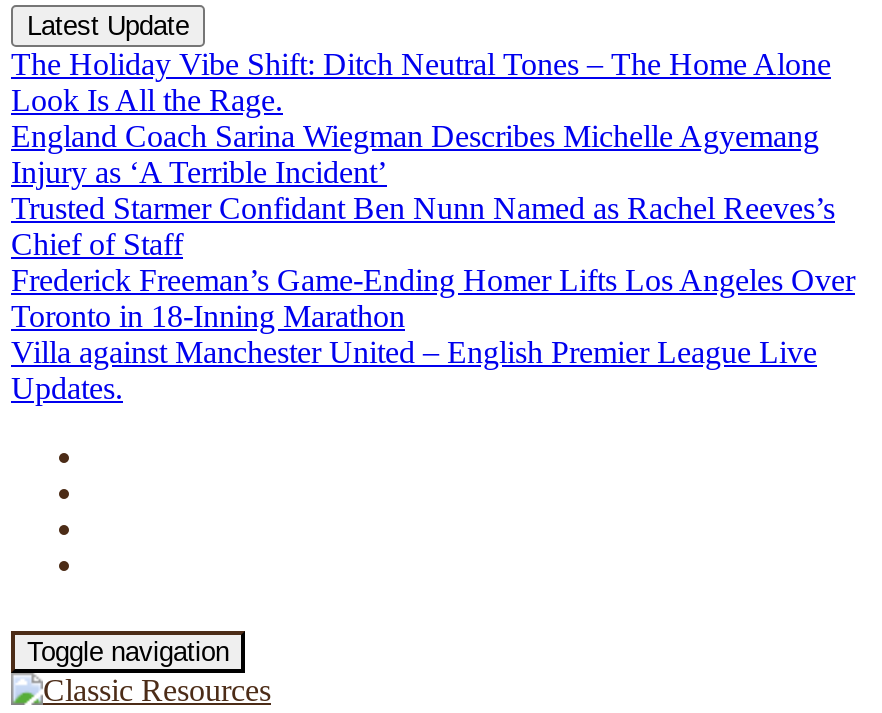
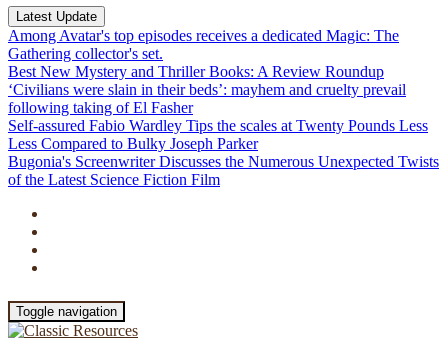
[11,47,855,405] The Holiday Vibe Shift: Ditch Neutral Tones – The Home Alone | Look Is All the Rage. | England Coach Sarina Wiegman Describes Michelle Agyemang | Injury as ‘A Terrible Incident’ | Trusted Starmer Confidant Ben Nunn Named as Rachel Reeves’s | Chief of Staff | Frederick Freeman’s Game-Ending Homer Lifts Los Angeles Over | Toronto in 18-Inning Marathon | Villa against Manchester United – English Premier League Live | Updates. -> [8,27,439,188] Among Avatar's top episodes receives a dedicated Magic: The | Gathering collector's set. | Best New Mystery and Thriller Books: A Review Roundup | ‘Civilians were slain in their beds’: mayhem and cruelty prevail | following taking of El Fasher | Self-assured Fabio Wardley Tips the scales at Twenty Pounds Less | Less Compared to Bulky Joseph Parker | Bugonia's Screenwriter Discusses the Numerous Unexpected Twists | of the Latest Science Fiction Film

